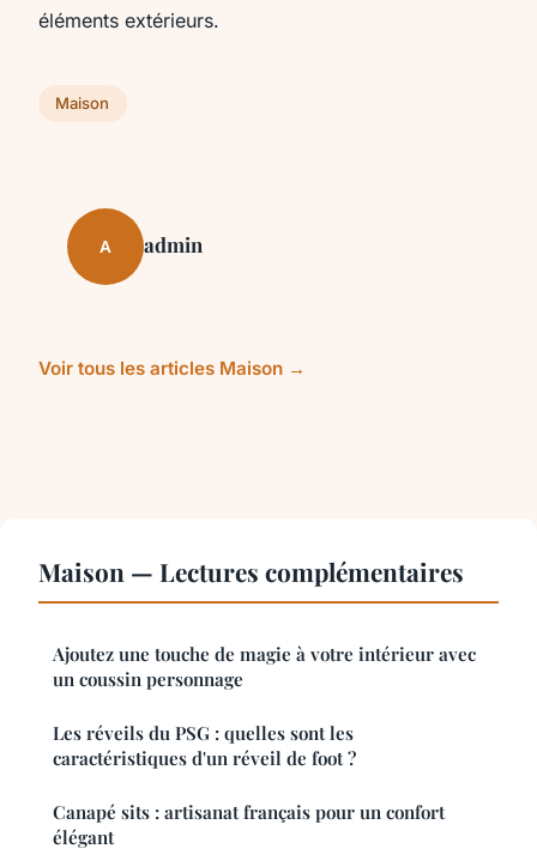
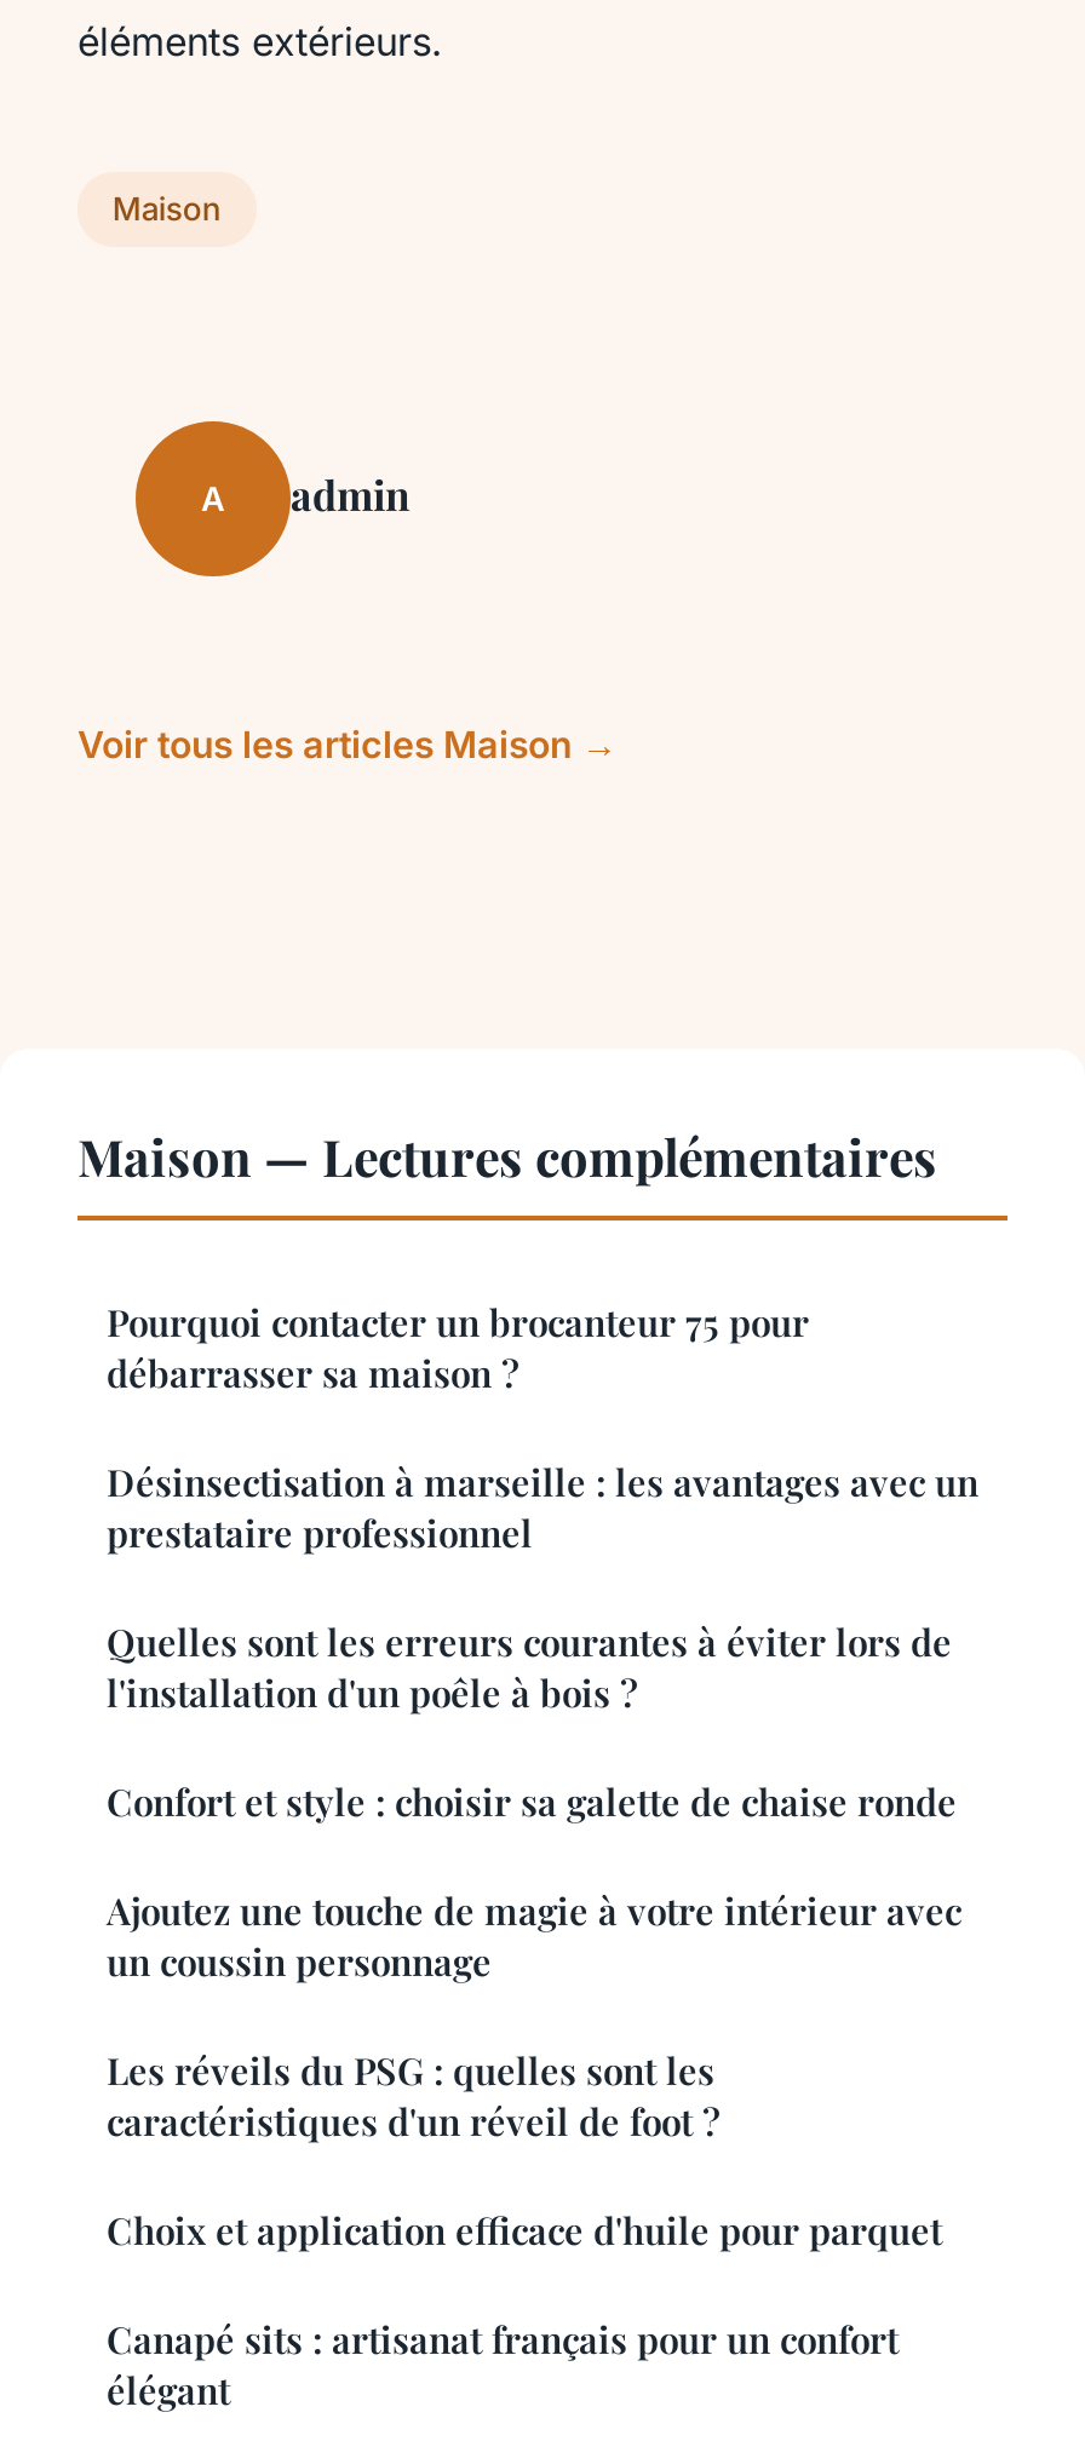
none -> [107,1298,978,1826] Pourquoi contacter un brocanteur 75 pour | débarrasser sa maison ? | Désinsectisation à marseille : les avantages avec un | prestataire professionnel | Quelles sont les erreurs courantes à éviter lors de | l'installation d'un poêle à bois ? | Confort et style : choisir sa galette de chaise ronde
none -> [107,2207,942,2255] Choix et application efficace d'huile pour parquet

